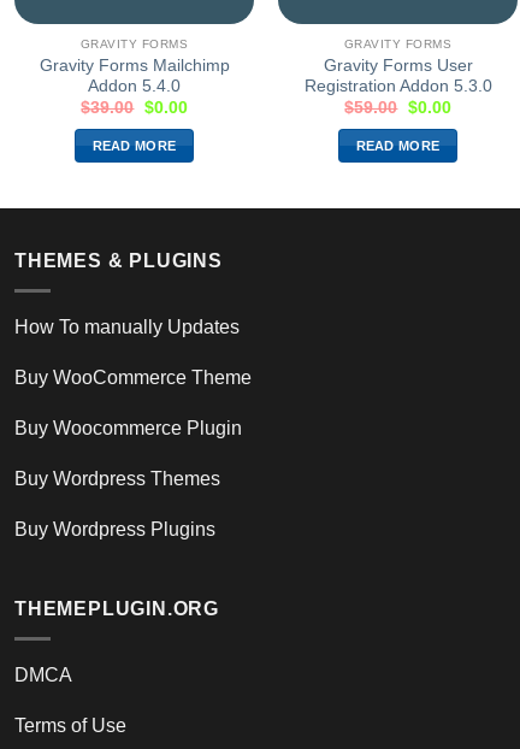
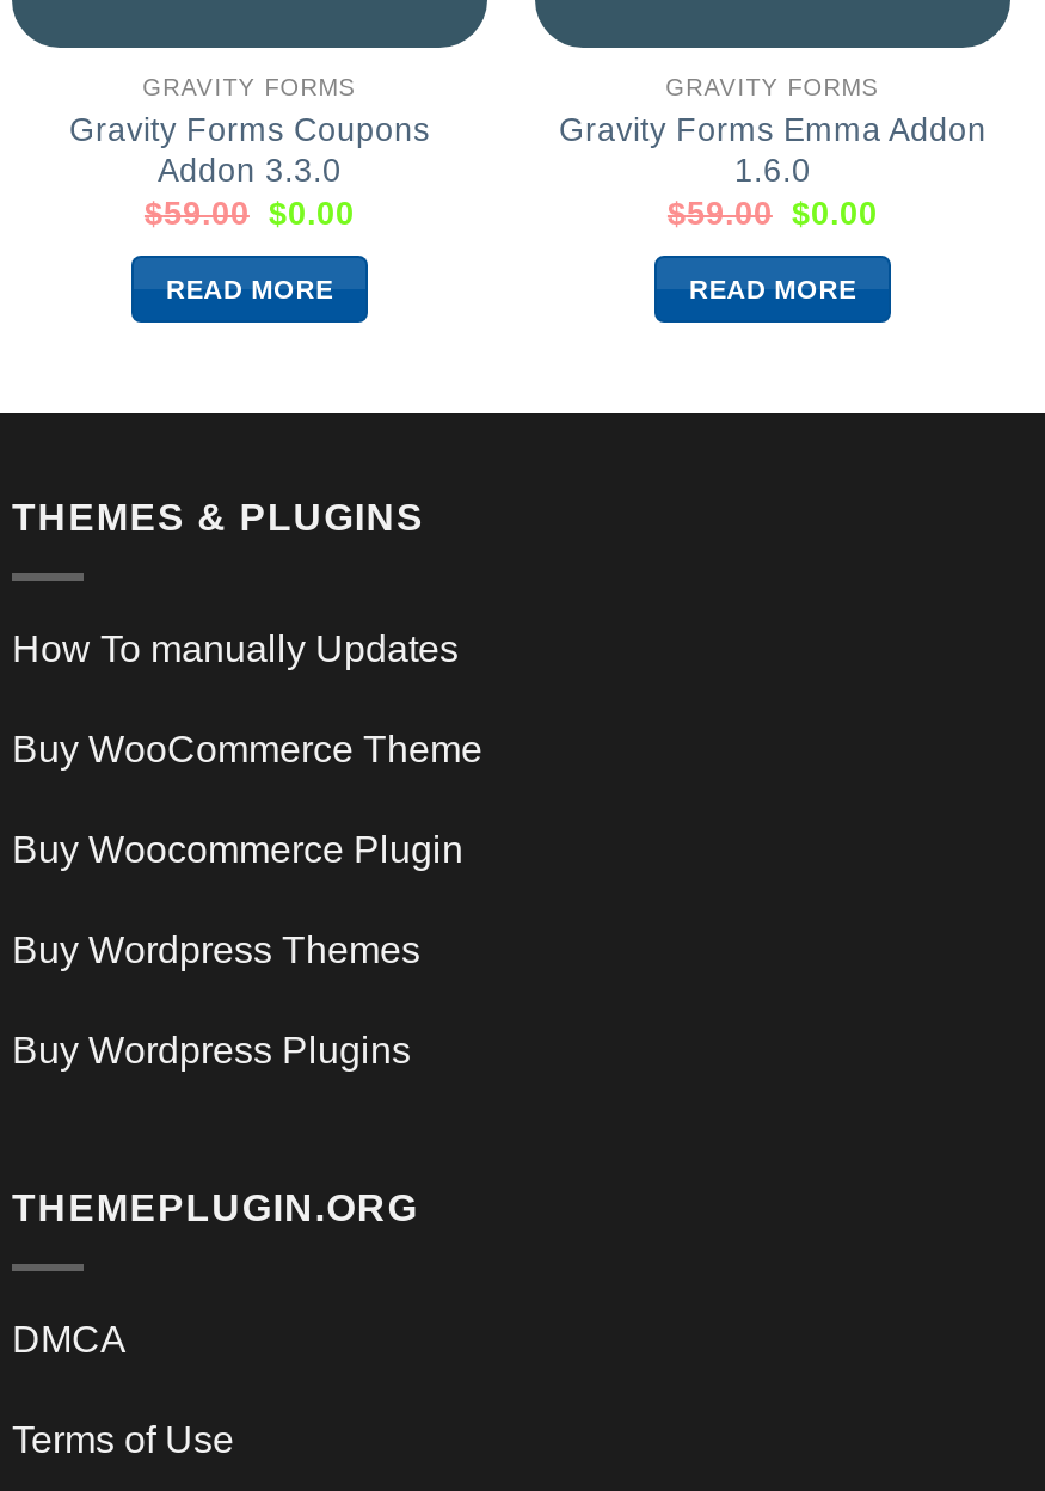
[39,56,229,74] Gravity Forms Mailchimp -> [69,111,430,147] Gravity Forms Coupons
[304,56,492,95] Gravity Forms User | Registration Addon 5.3.0 -> [559,111,986,188] Gravity Forms Emma Addon | 1.6.0
[88,77,181,95] Addon 5.4.0 -> [158,152,342,188] Addon 3.3.0
[81,99,187,117] $39.00 $0.00 -> [145,196,355,232] $59.00 $0.00

